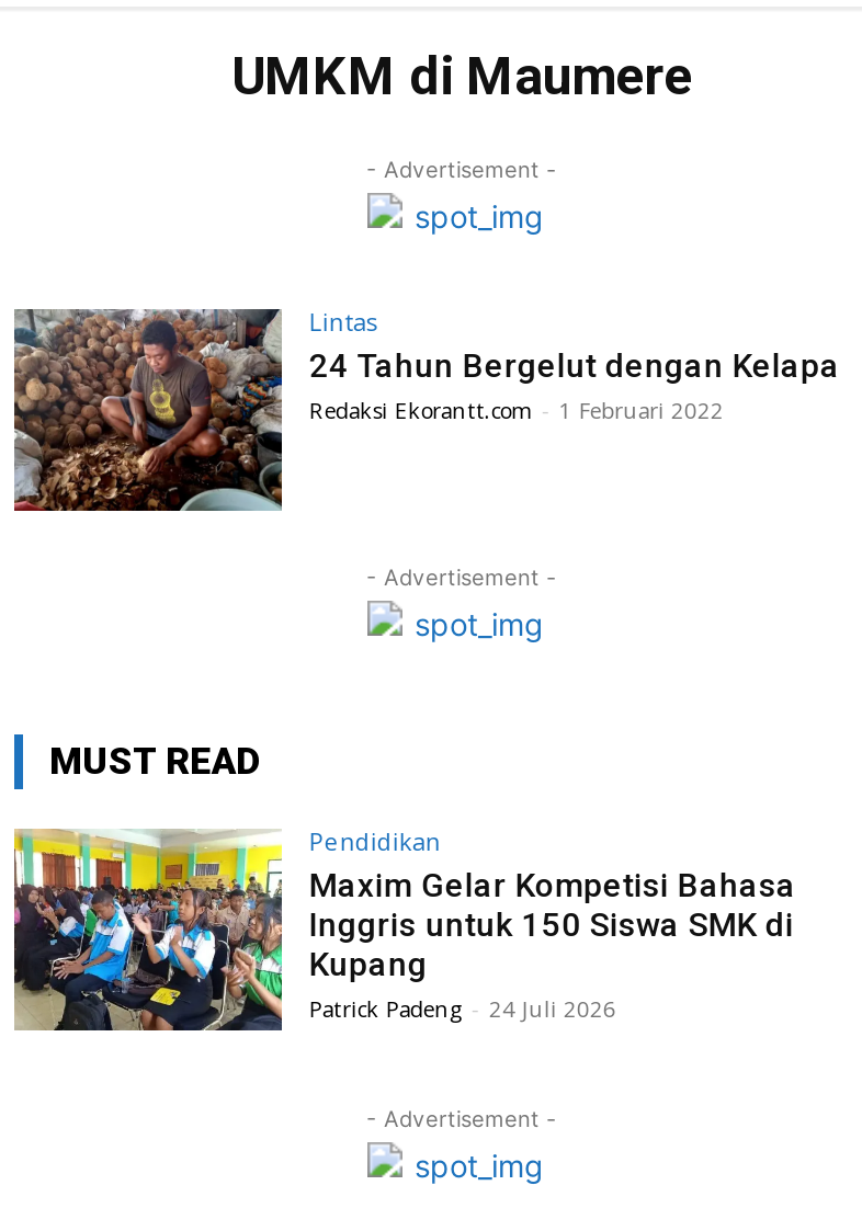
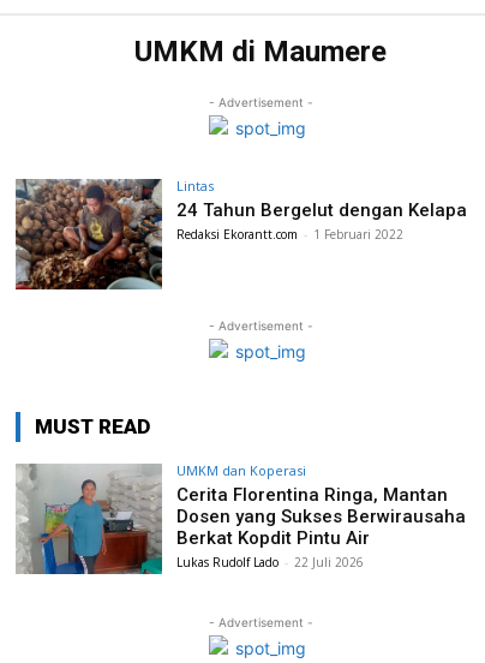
[12,824,796,1033] [image] | Pendidikan | Maxim Gelar Kompetisi Bahasa | Inggris untuk 150 Siswa SMK di | Kupang | Patrick Padeng - 24 Juli 2026 -> [16,461,466,575] [image] | UMKM dan Koperasi | Cerita Florentina Ringa, Mantan | Dosen yang Sukses Berwirausaha | Berkat Kopdit Pintu Air | Lukas Rudolf Lado - 22 Juli 2026

